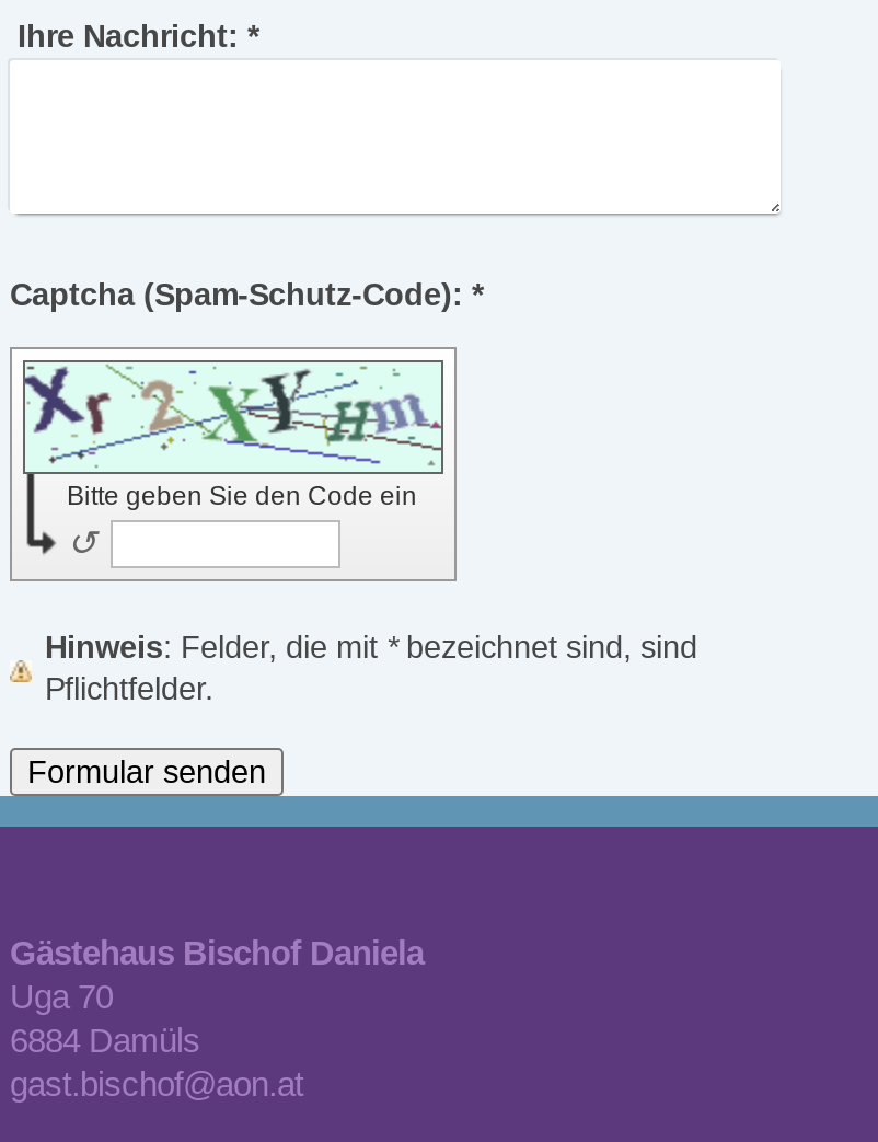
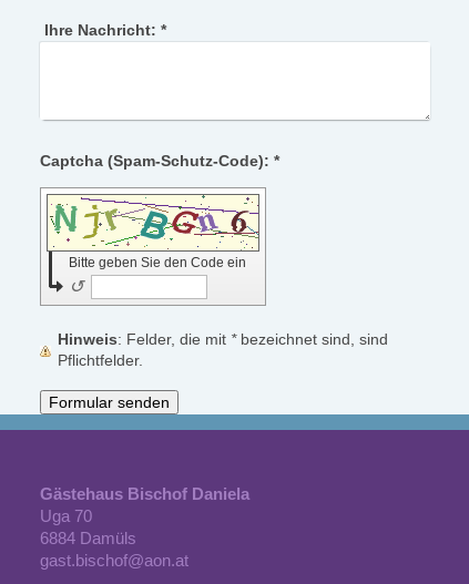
[23,362,441,472] [image] -> [47,194,259,250] [image]

